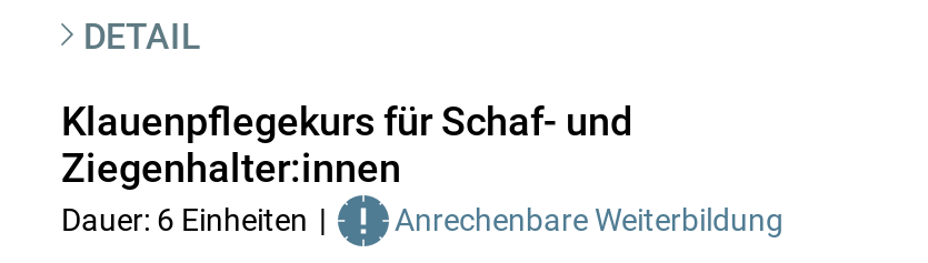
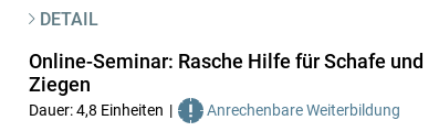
[61,97,632,237] Klauenpflegekurs für Schaf- und | Ziegenhalter:innen | Dauer: 6 Einheiten -> [28,49,423,119] Online-Seminar: Rasche Hilfe für Schafe und | Ziegen | Dauer: 4,8 Einheiten

